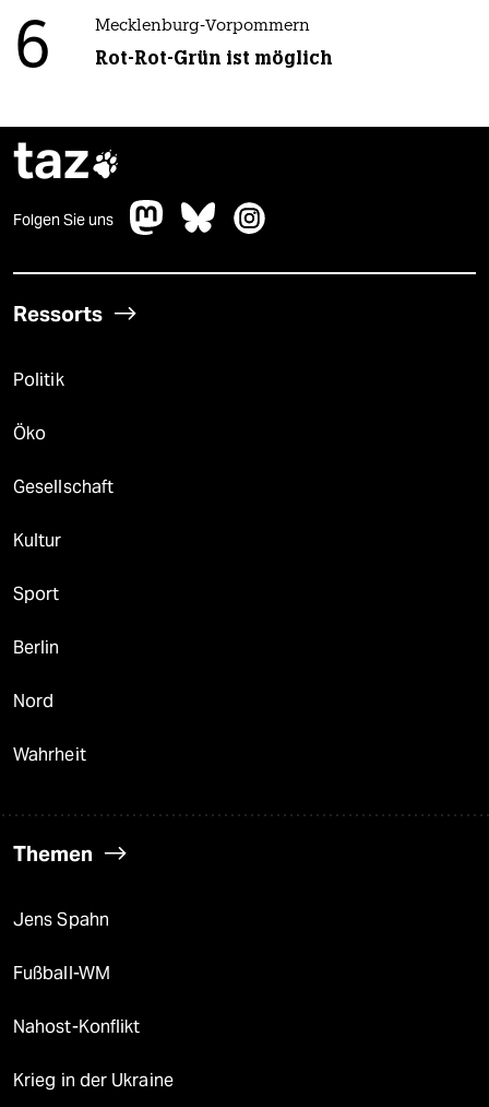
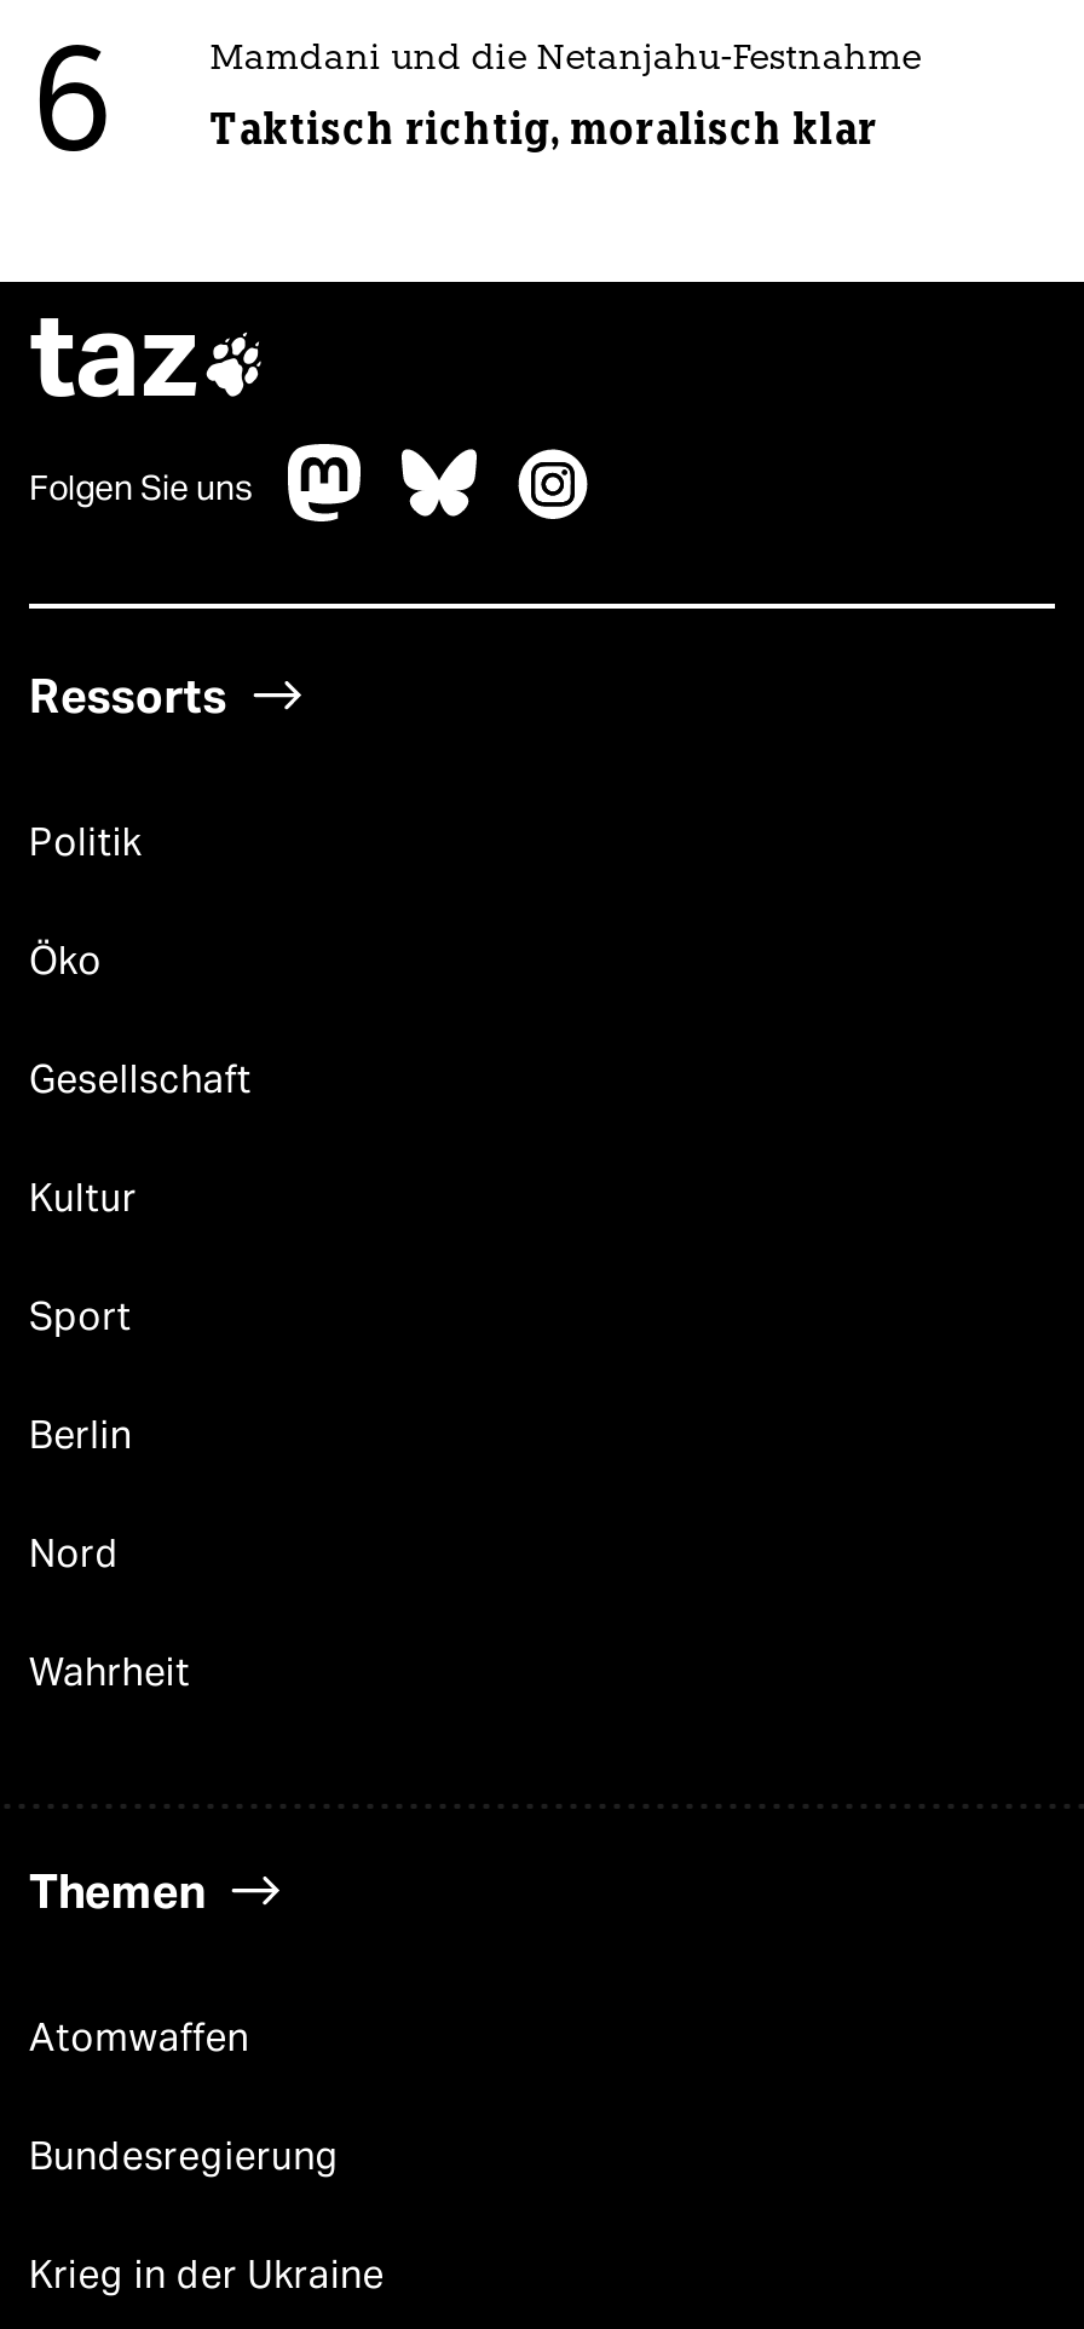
[95,19,310,36] Mecklenburg-Vorpommern -> [210,44,921,80] Mamdani und die Netanjahu-Festnahme
[95,46,333,70] Rot-Rot-Grün ist möglich -> [210,104,878,157] Taktisch richtig, moralisch klar
[13,910,140,1038] Jens Spahn | Fußball-WM | Nahost-Konflikt -> [29,2016,340,2180] Atomwaffen | Bundesregierung

